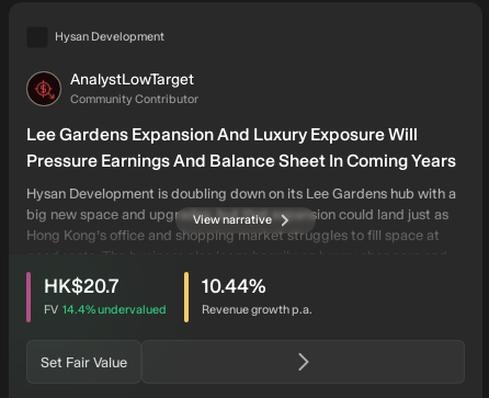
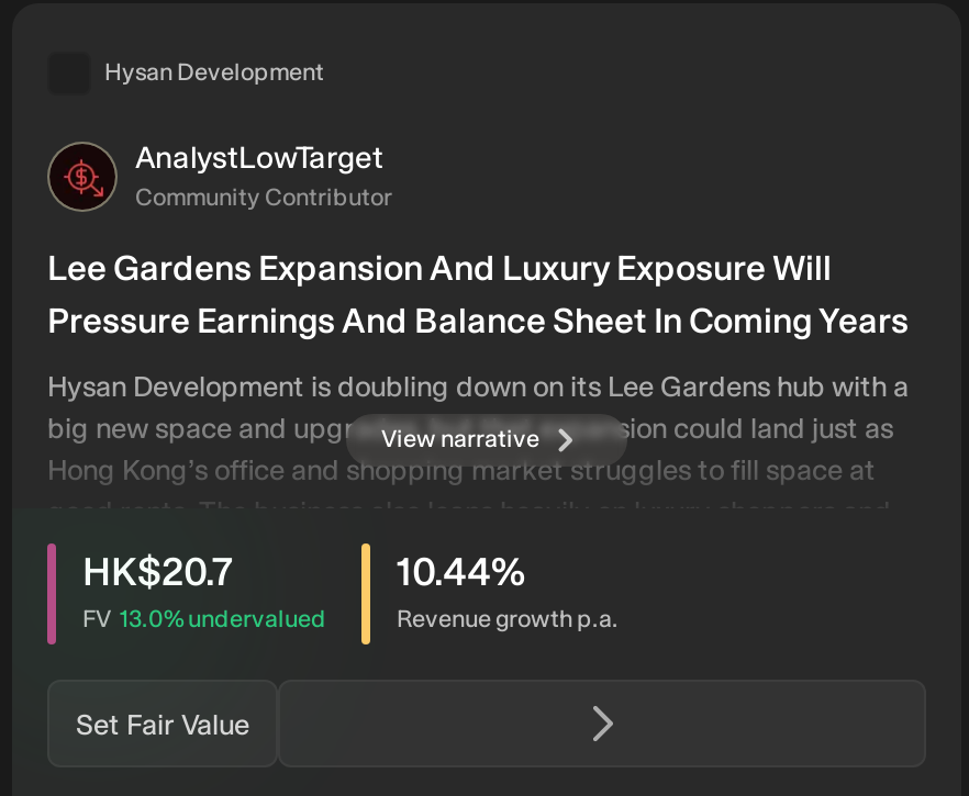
[44,303,167,317] FV 14.4% undervalued -> [82,605,326,634] FV 13.0% undervalued

